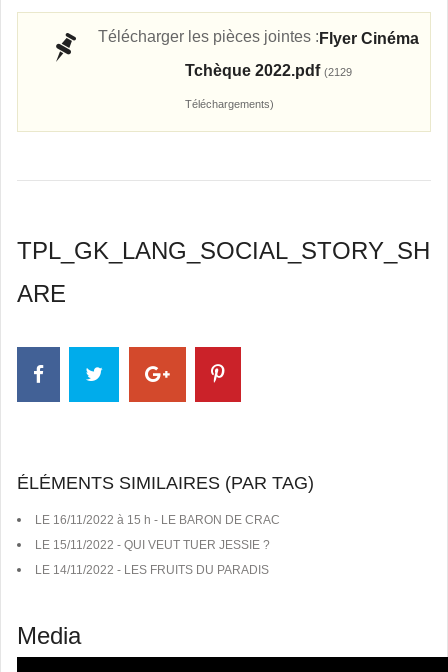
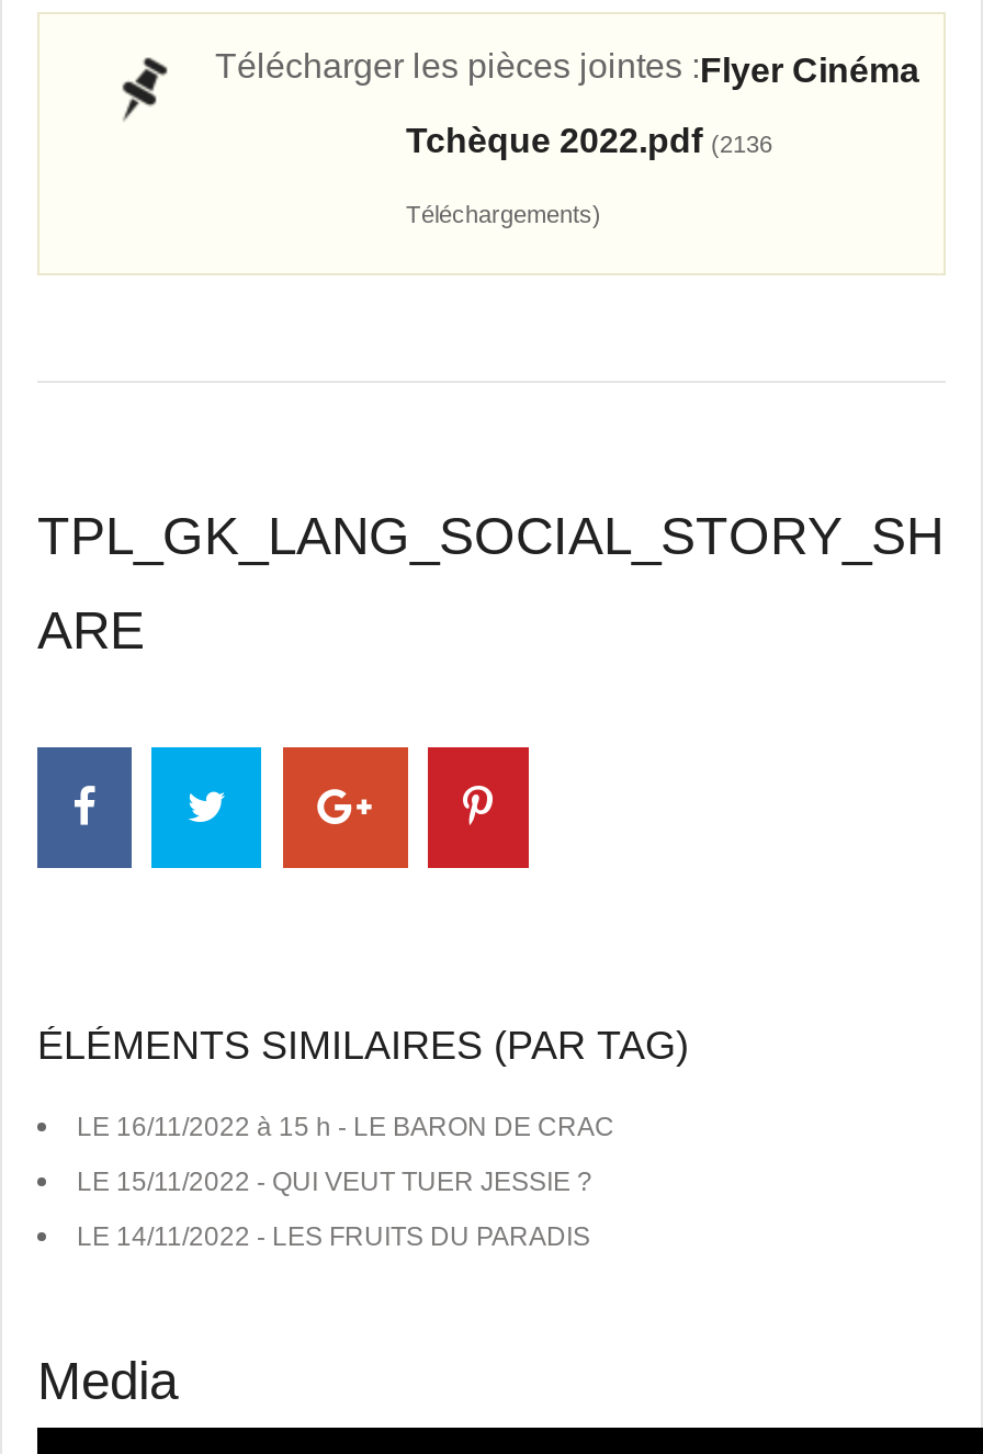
[185,62,352,79] Tchèque 2022.pdf (2129 -> [406,122,772,159] Tchèque 2022.pdf (2136

